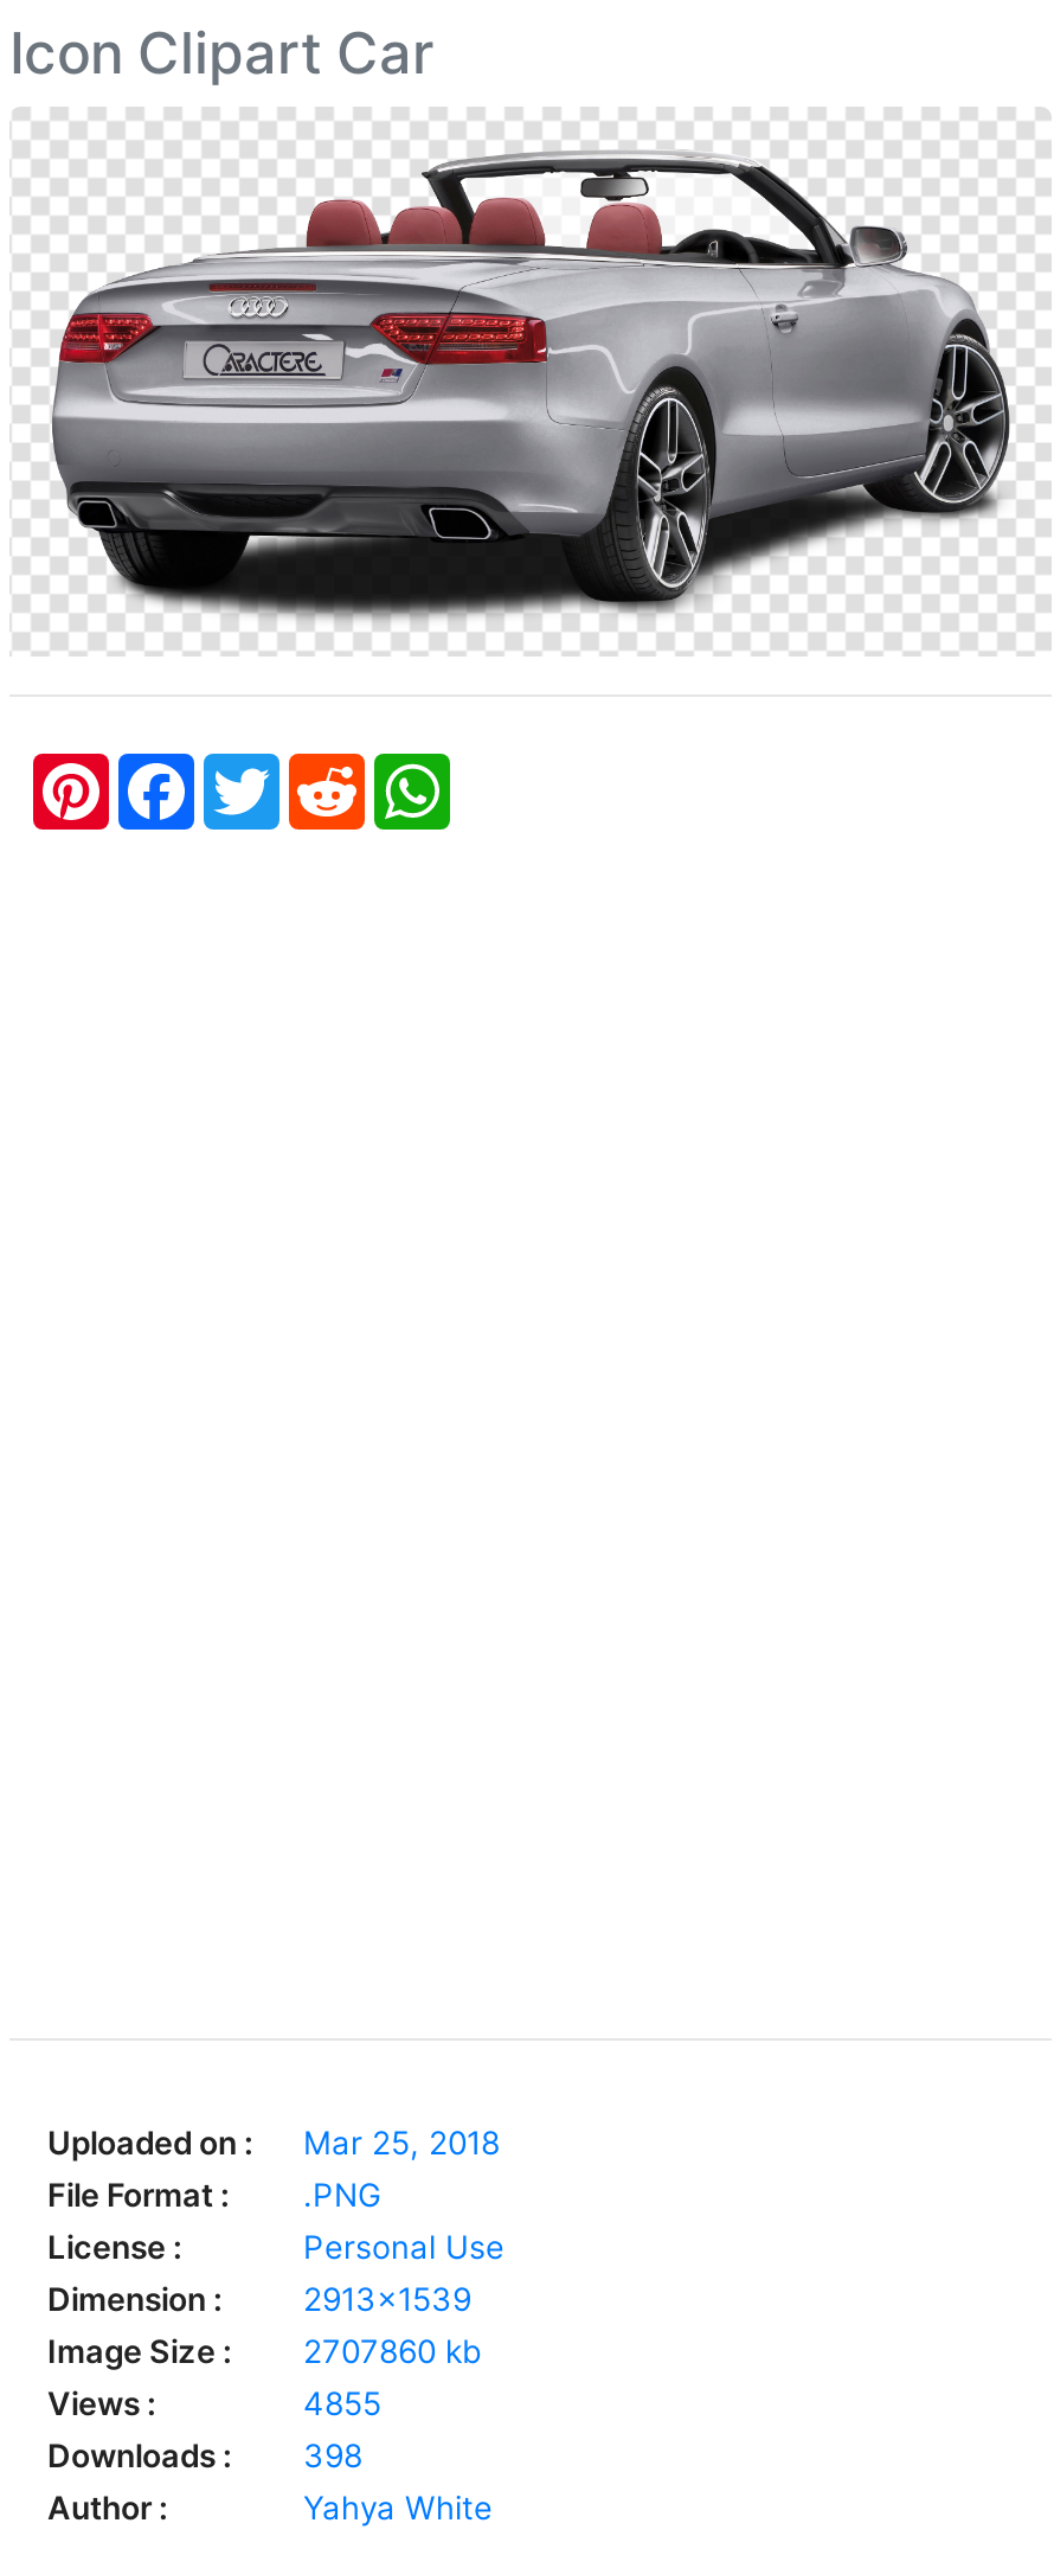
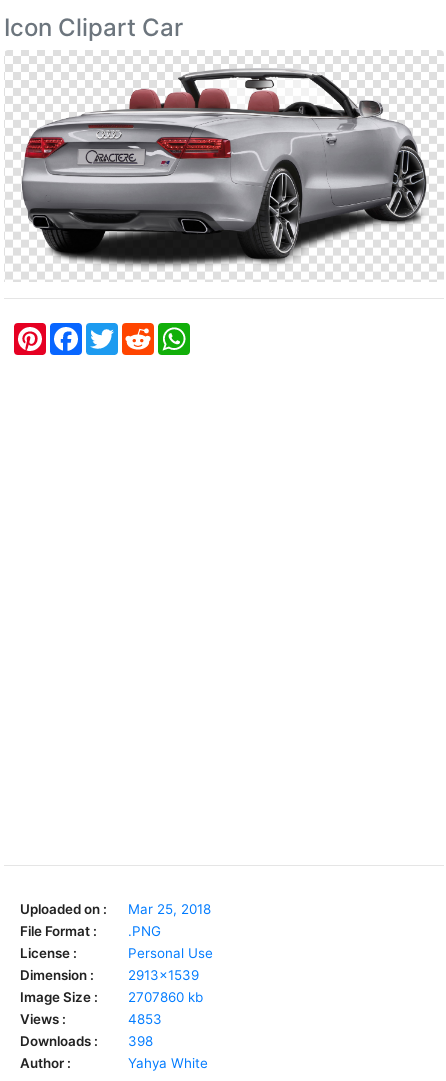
[303,2386,381,2423] 4855 -> [128,1011,162,1027] 4853

